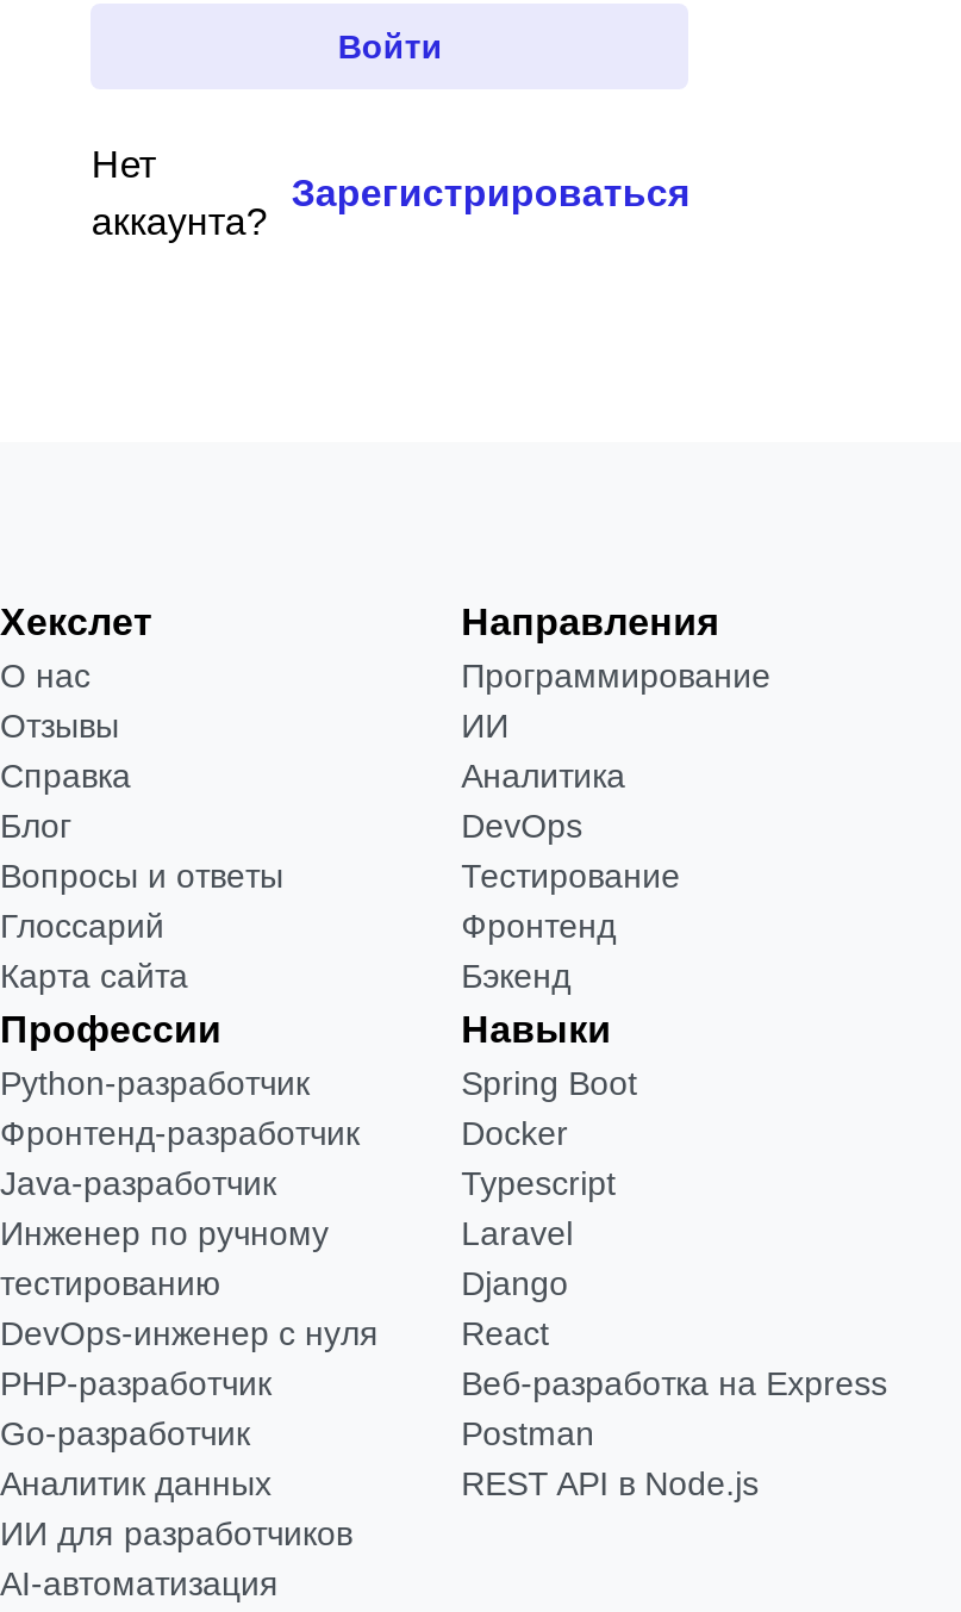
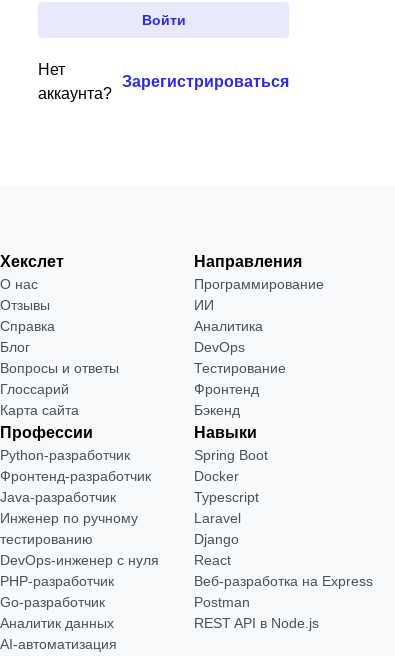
[0,1514,352,1552] ИИ для разработчиков -> none

